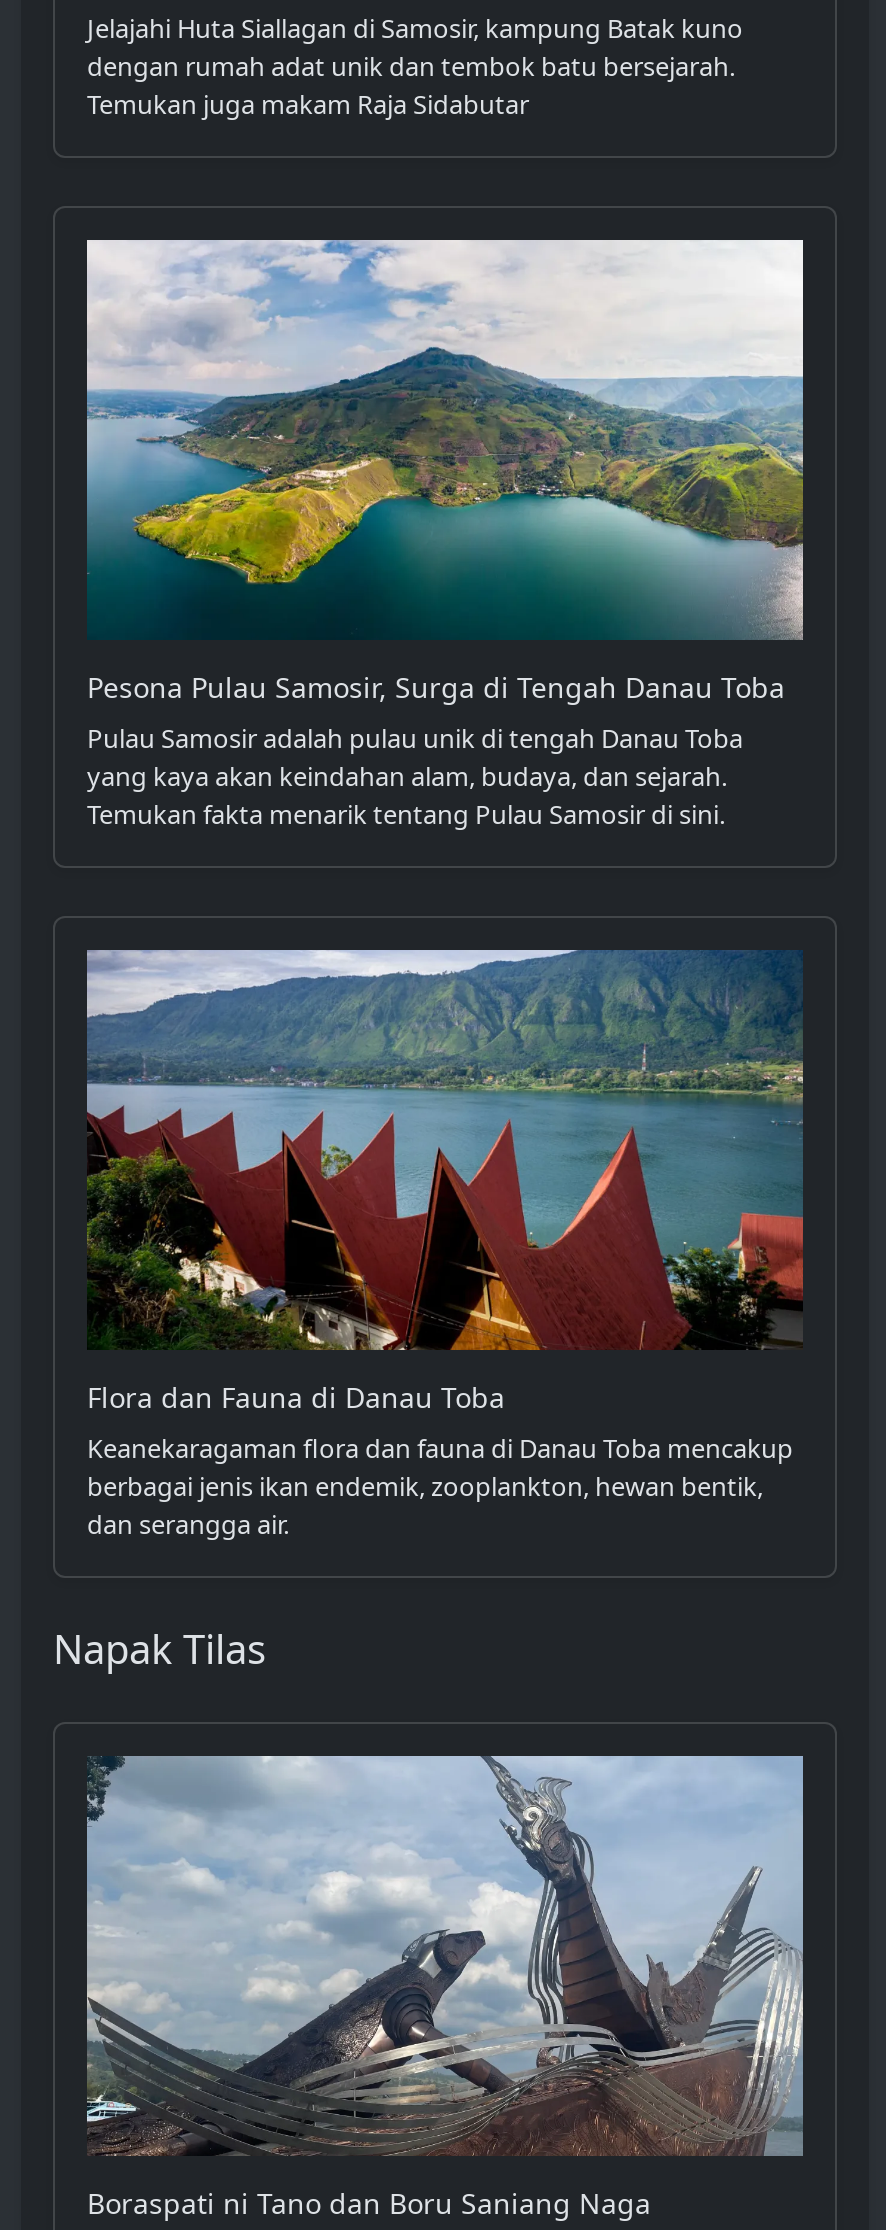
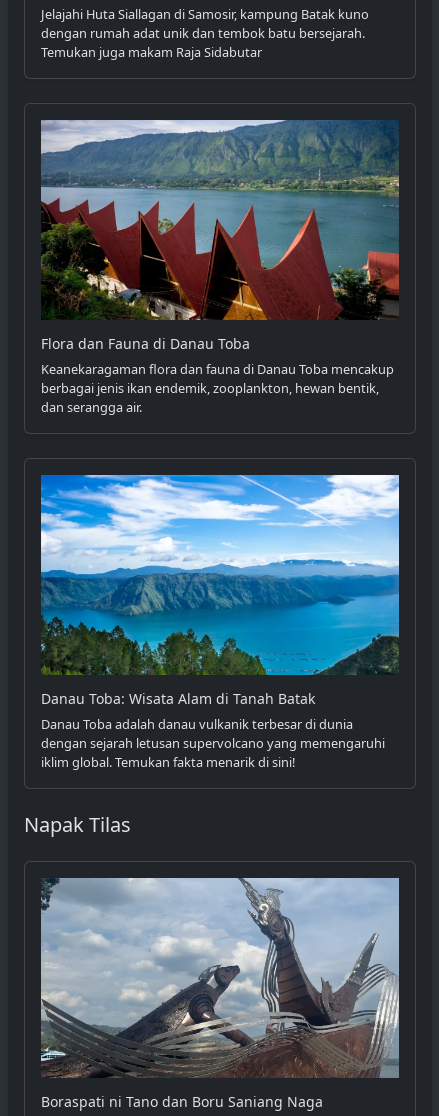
[85,238,805,831] [image] | Pesona Pulau Samosir, Surga di Tengah Danau Toba | Pulau Samosir adalah pulau unik di tengah Danau Toba | yang kaya akan keindahan alam, budaya, dan sejarah. | Temukan fakta menarik tentang Pulau Samosir di sini. -> none
moved [83,948,807,1541] -> [39,119,401,416]: [image] | Flora dan Fauna di Danau Toba | Keanekaragaman flora dan fauna di Danau Toba mencakup | berbagai jenis ikan endemik, zooplankton, hewan bentik, | dan serangga air.
none -> [40,474,400,771] [image] | Danau Toba: Wisata Alam di Tanah Batak | Danau Toba adalah danau vulkanik terbesar di dunia | dengan sejarah letusan supervolcano yang memengaruhi | iklim global. Temukan fakta menarik di sini!

